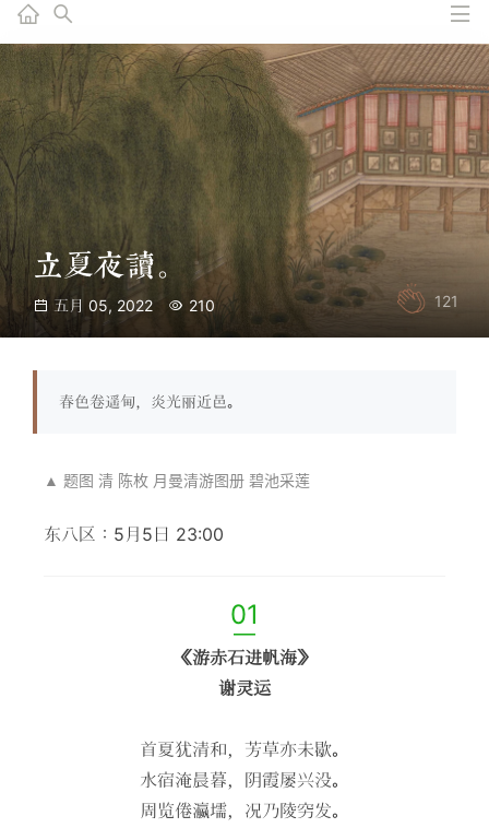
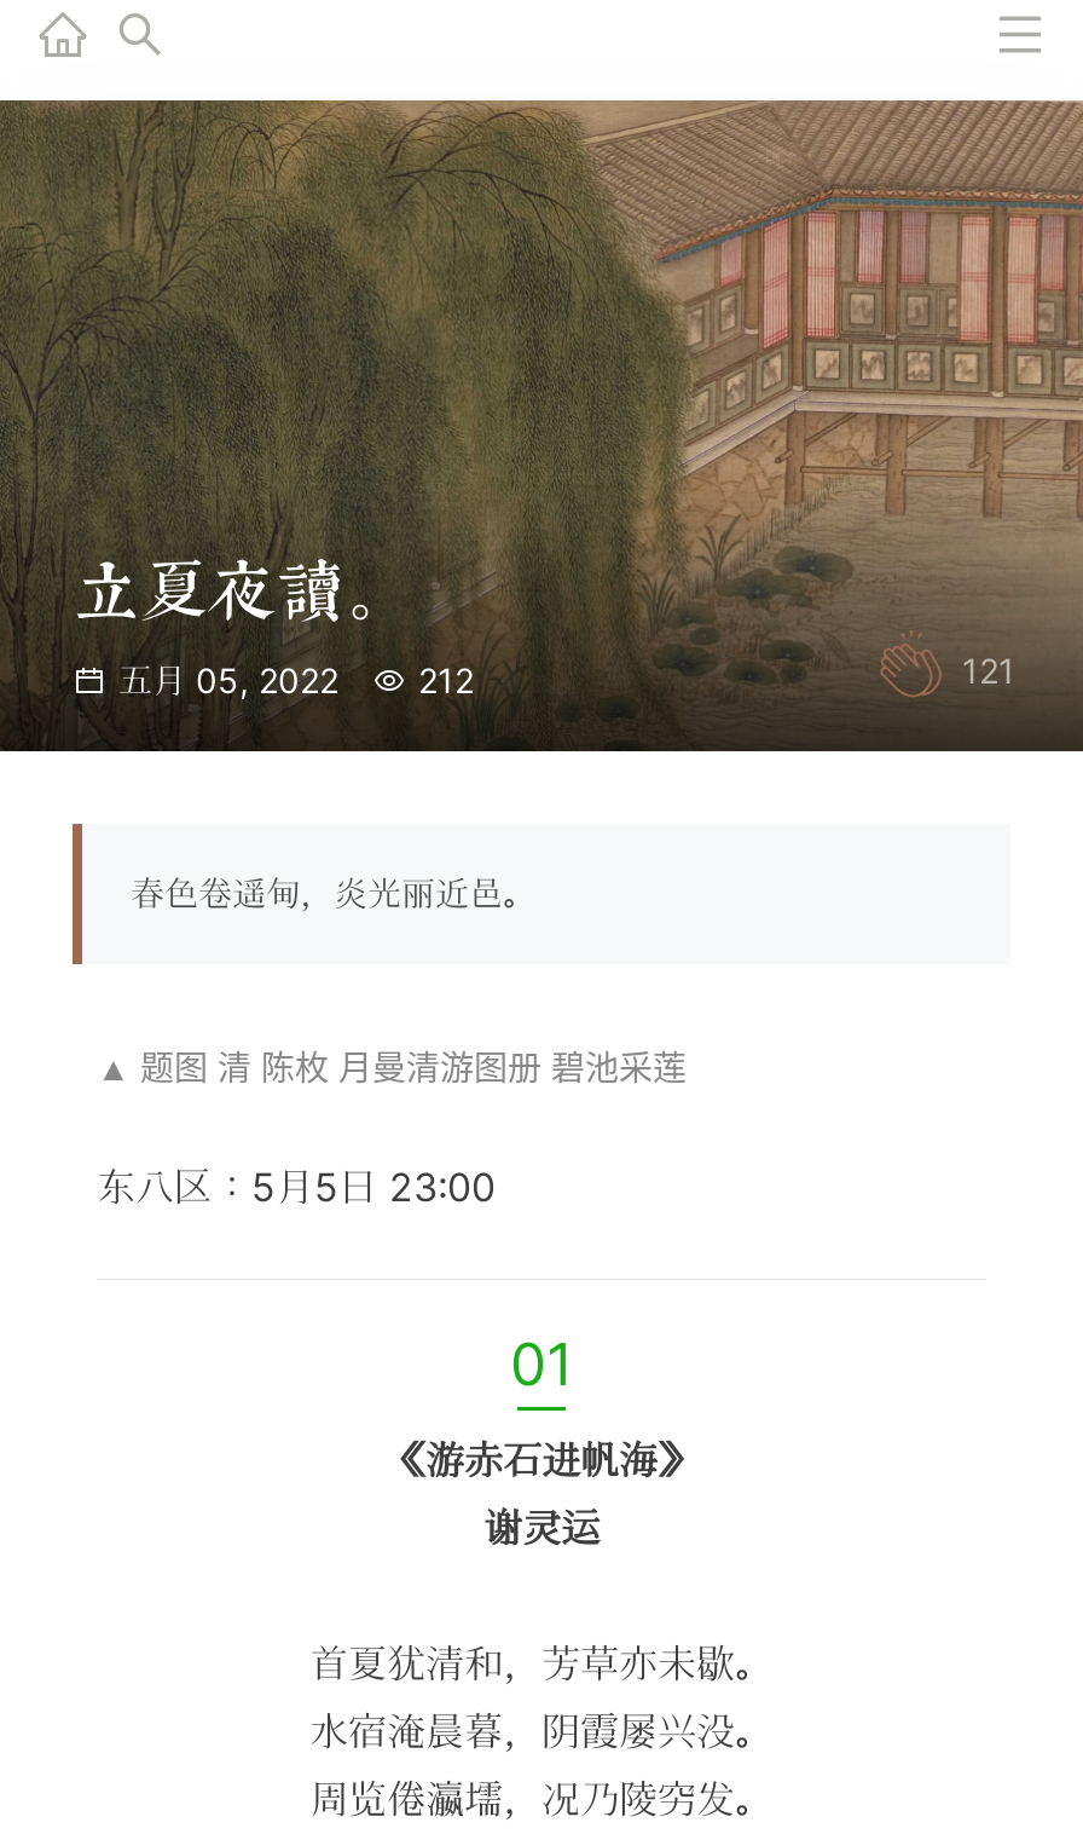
[53,296,215,314] 五月 05, 2022 210 -> [118,659,474,700] 五月 05, 2022 212

